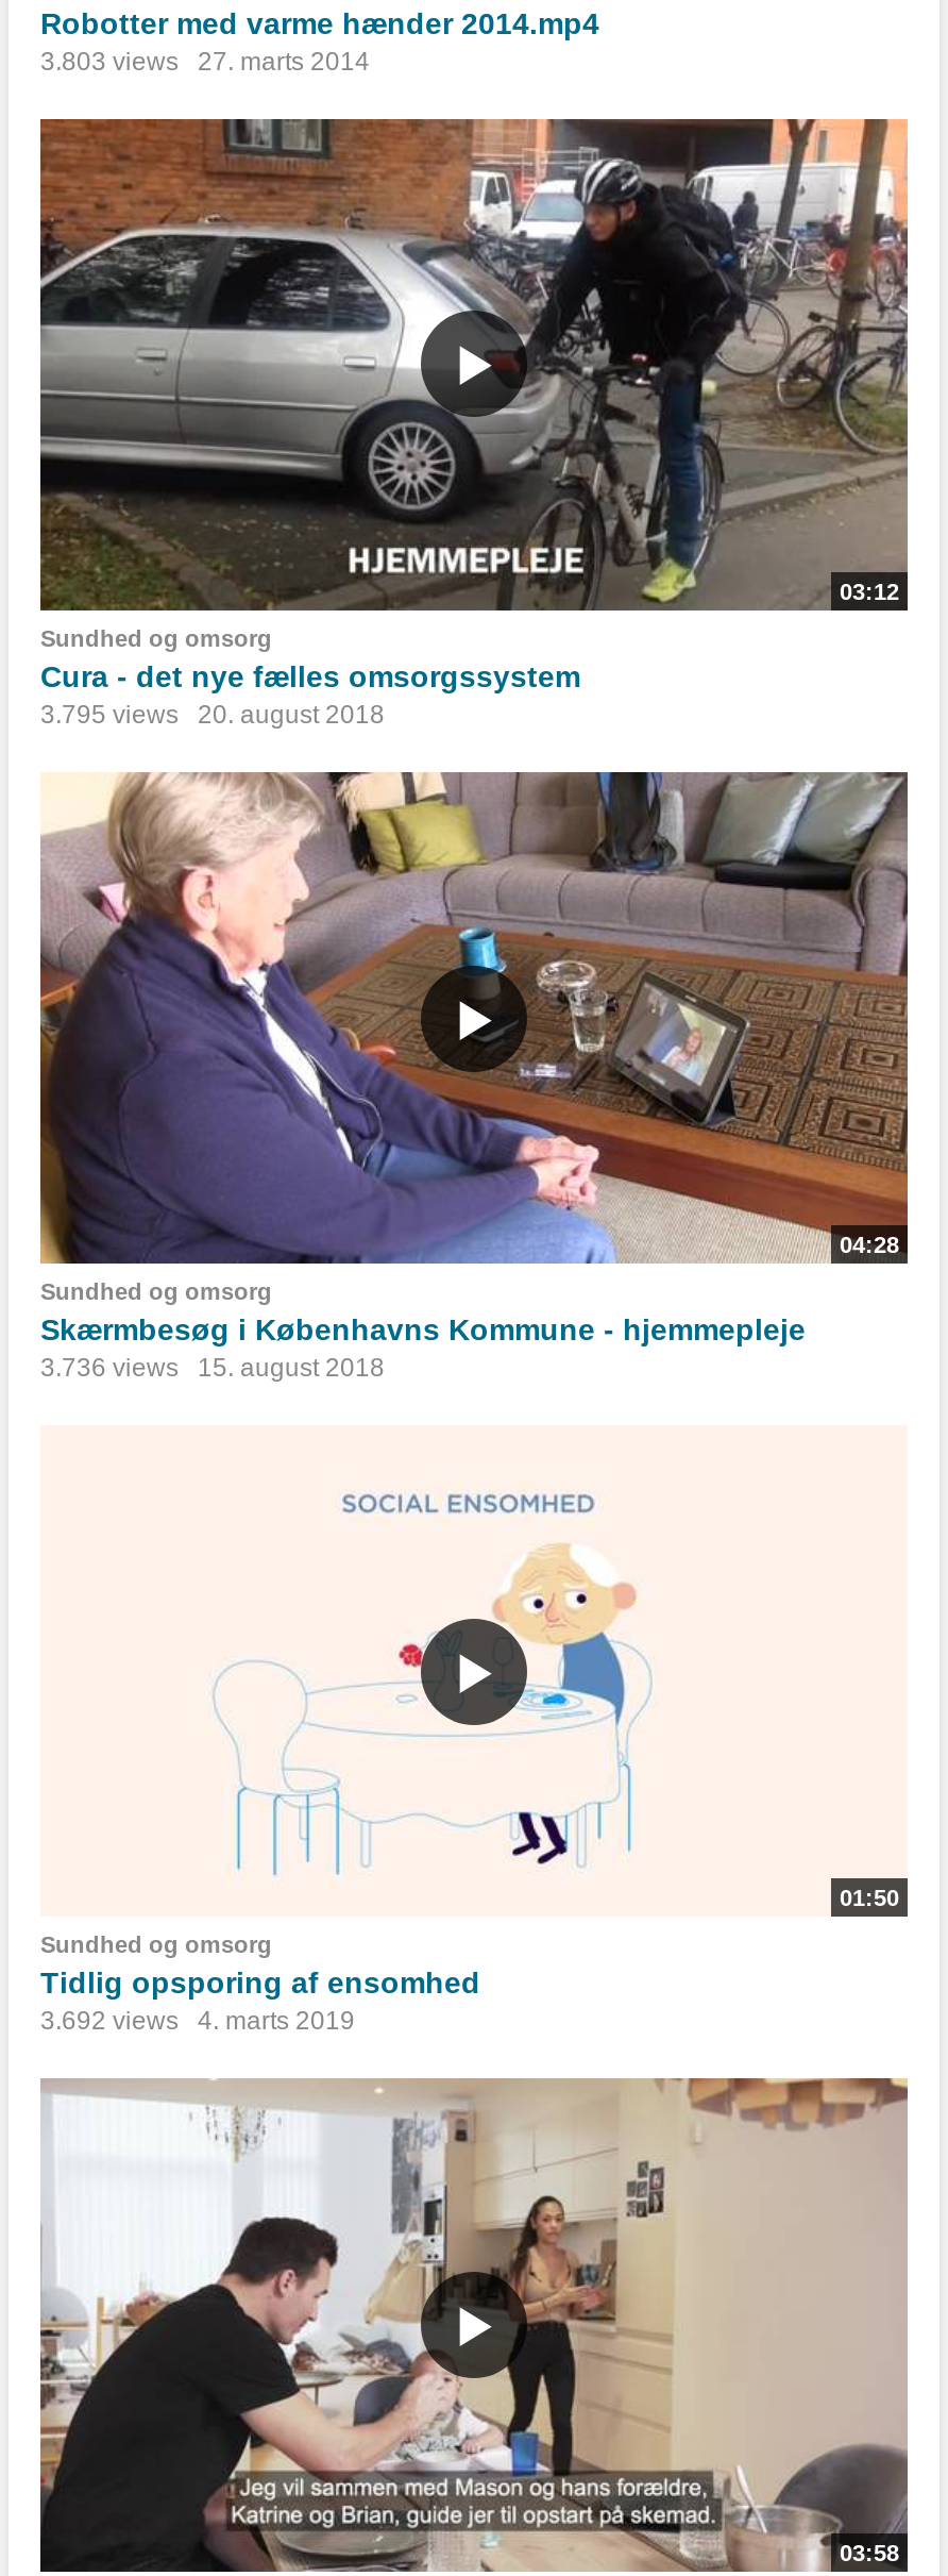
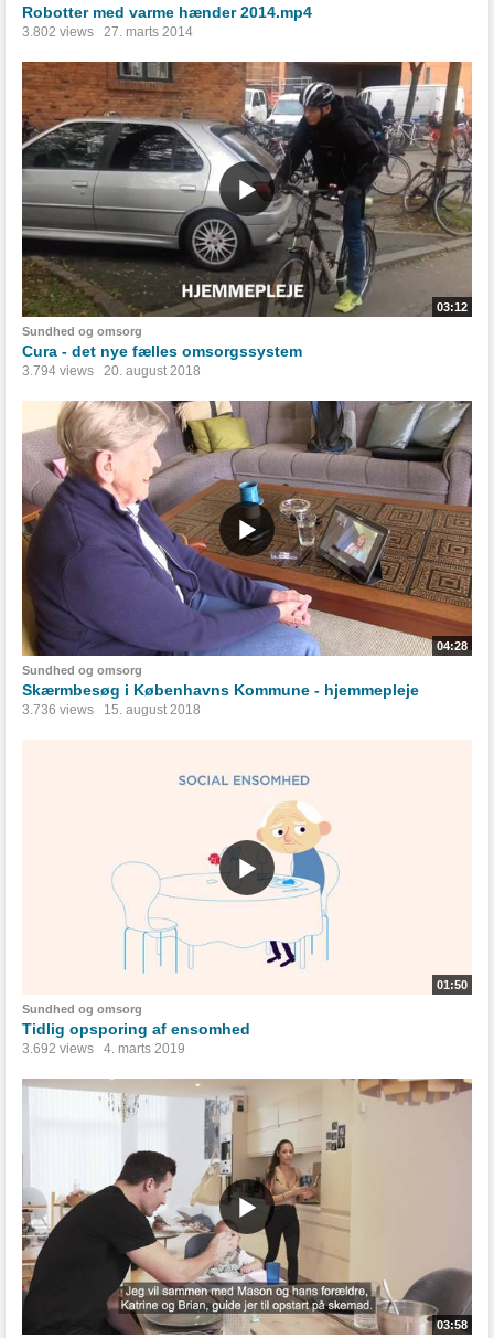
[40,46,370,76] 3.803 views 27. marts 2014 -> [22,24,193,40] 3.802 views 27. marts 2014
[40,700,385,730] 3.795 views 20. august 2018 -> [22,363,201,379] 3.794 views 20. august 2018

